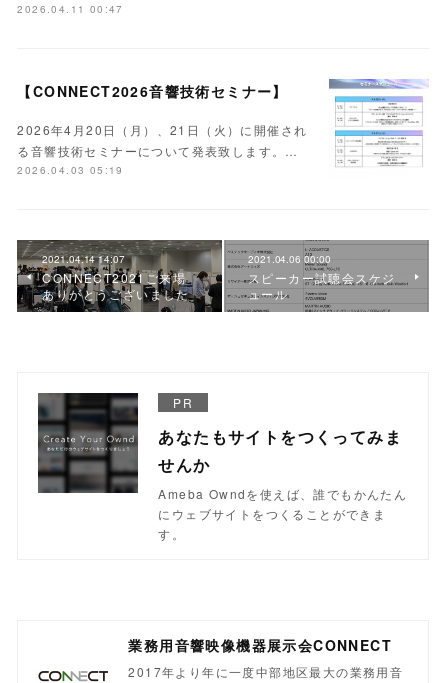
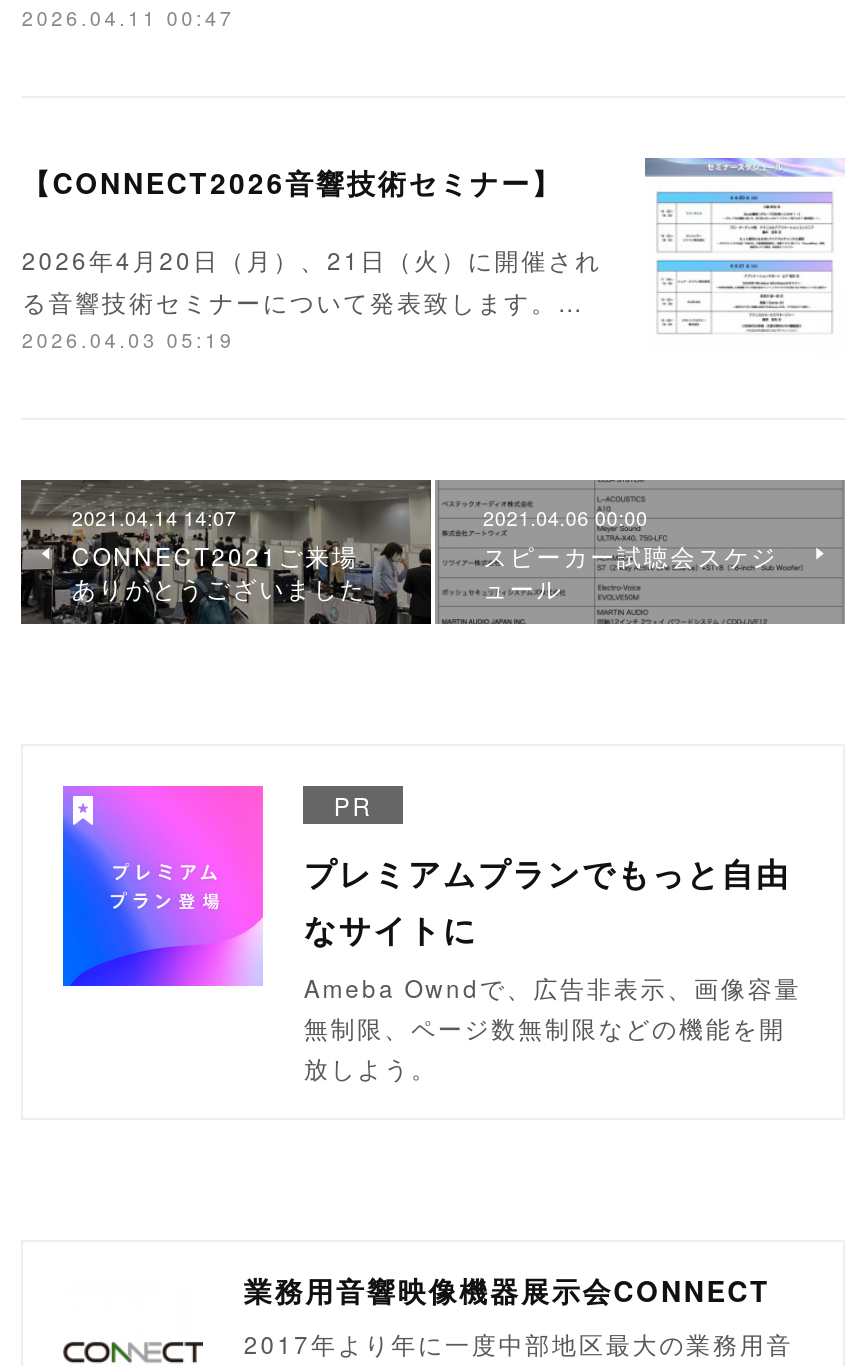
[37,392,407,542] [image] | あなたもサイトをつくってみま | せんか | Ameba Owndを使えば、誰でもかんたん | にウェブサイトをつくることができま | す。 -> [61,784,801,1084] [image] | プレミアムプランでもっと自由 | なサイトに | Ameba Owndで、広告非表示、画像容量 | 無制限、ページ数無制限などの機能を開 | 放しよう。

